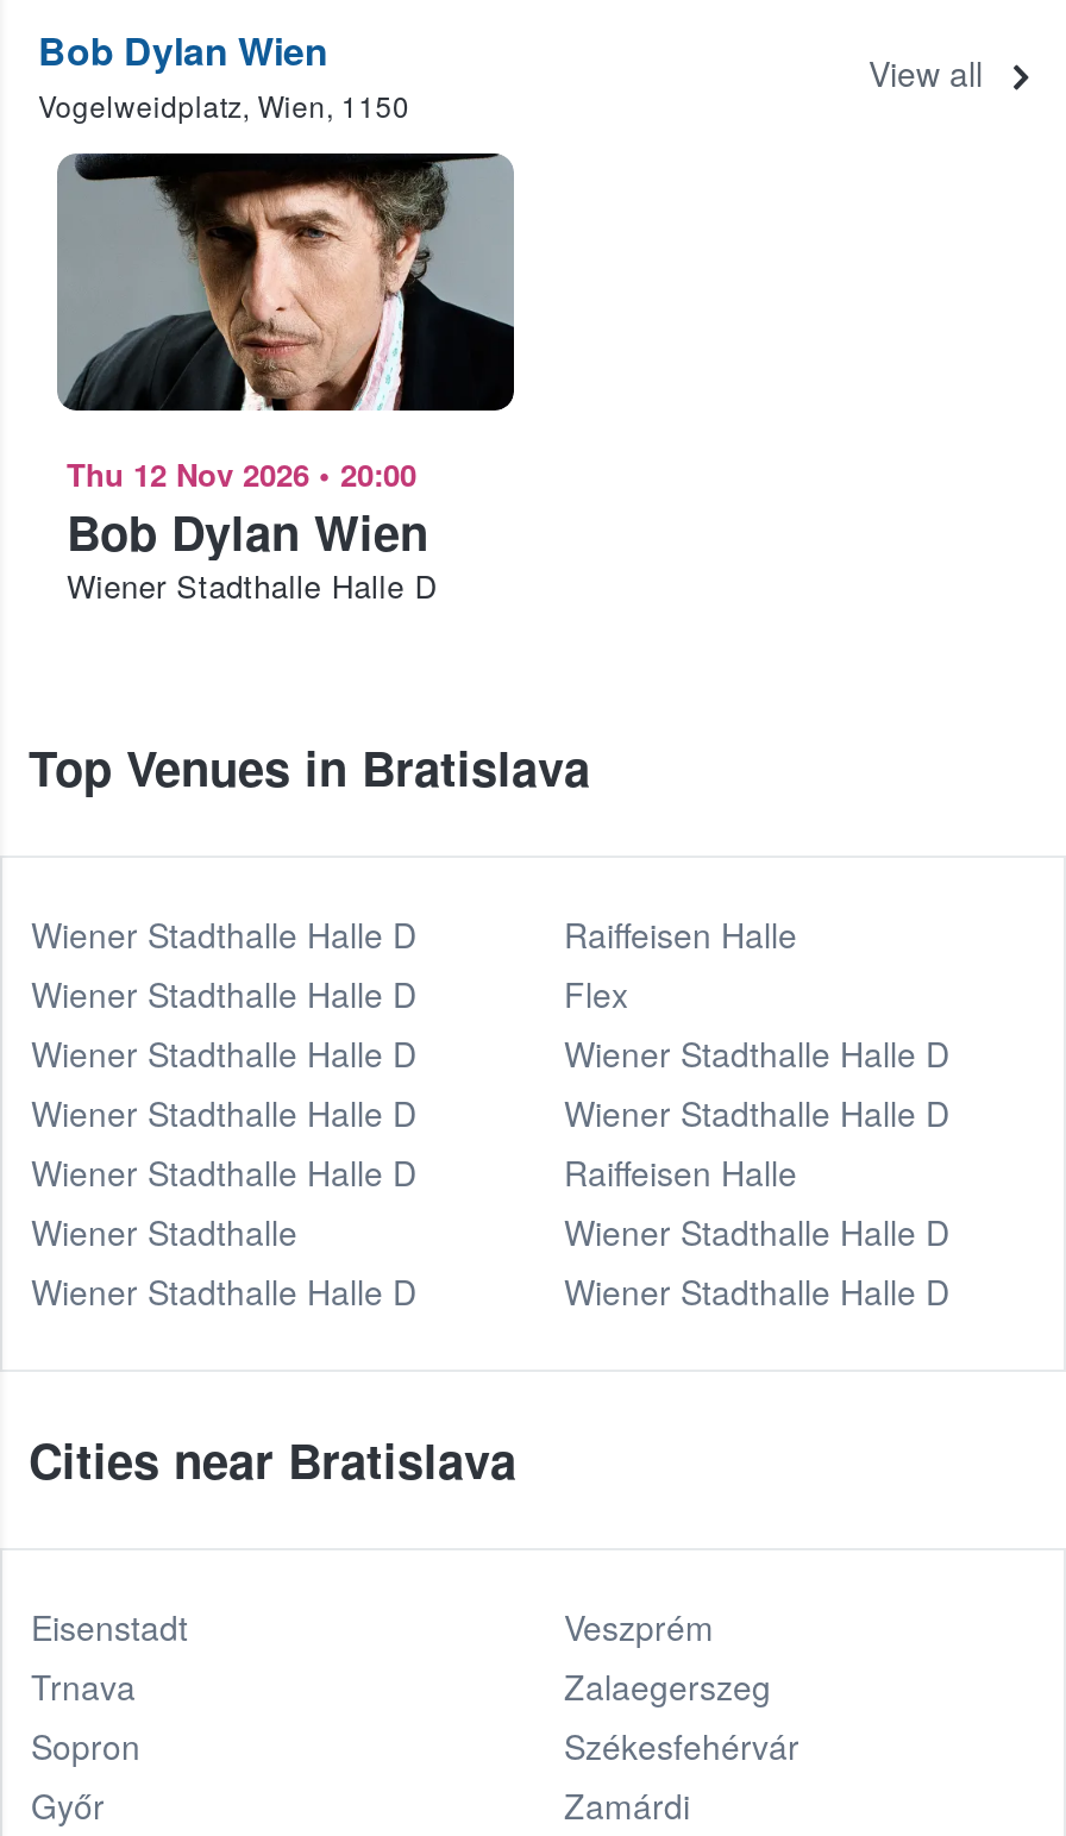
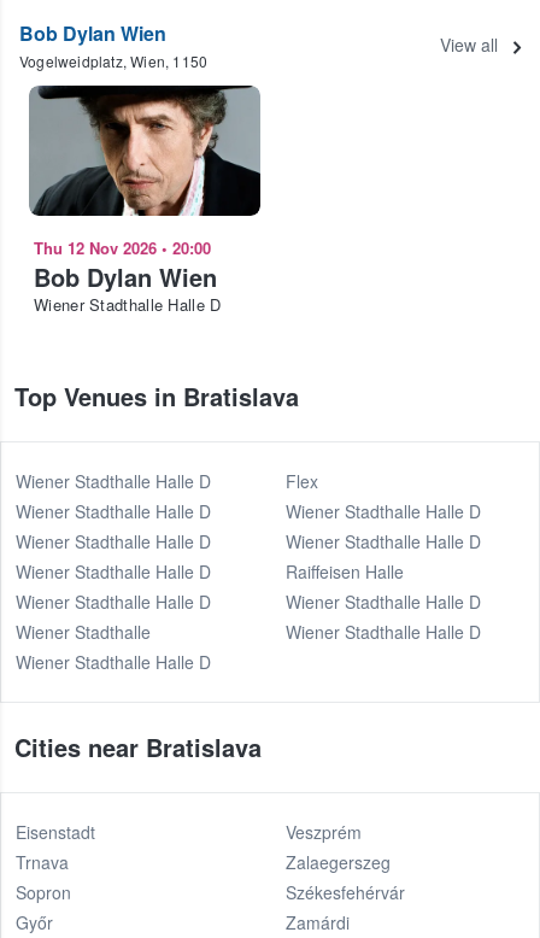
[564,910,797,958] Raiffeisen Halle -> none
moved [564,970,949,1315] -> [286,469,481,644]: Flex | Wiener Stadthalle Halle D | Wiener Stadthalle Halle D | Raiffeisen Halle | Wiener Stadthalle Halle D | Wiener Stadthalle Halle D

